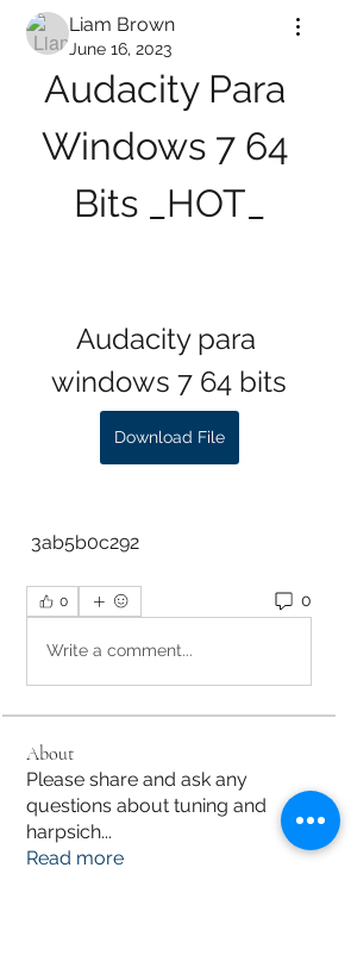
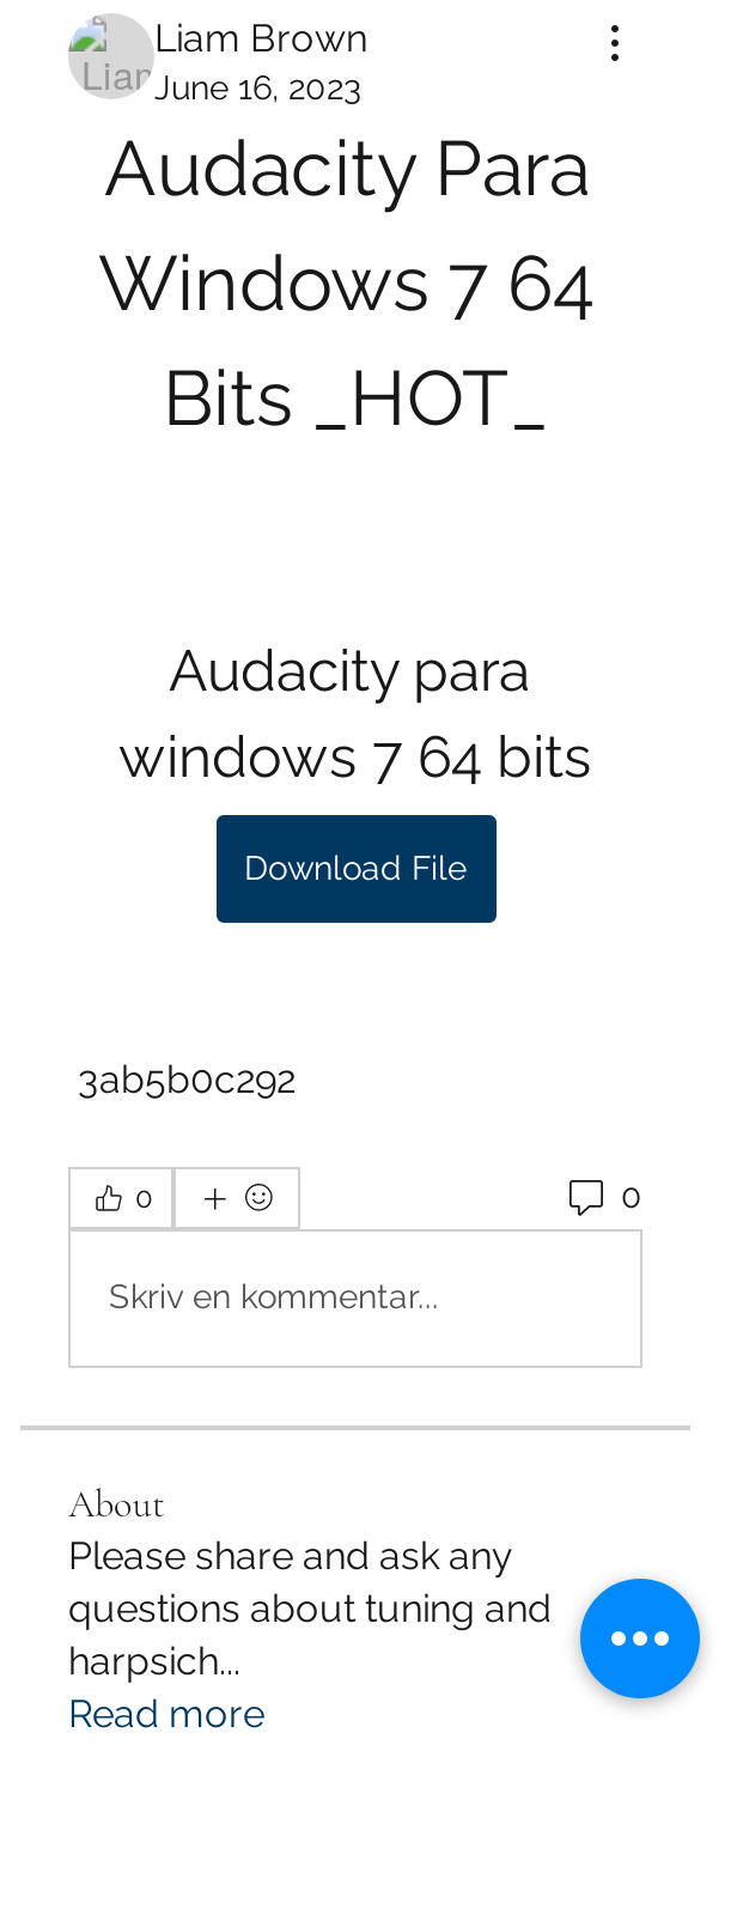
[46,641,193,660] Write a comment... -> [109,1278,439,1316] Skriv en kommentar...

